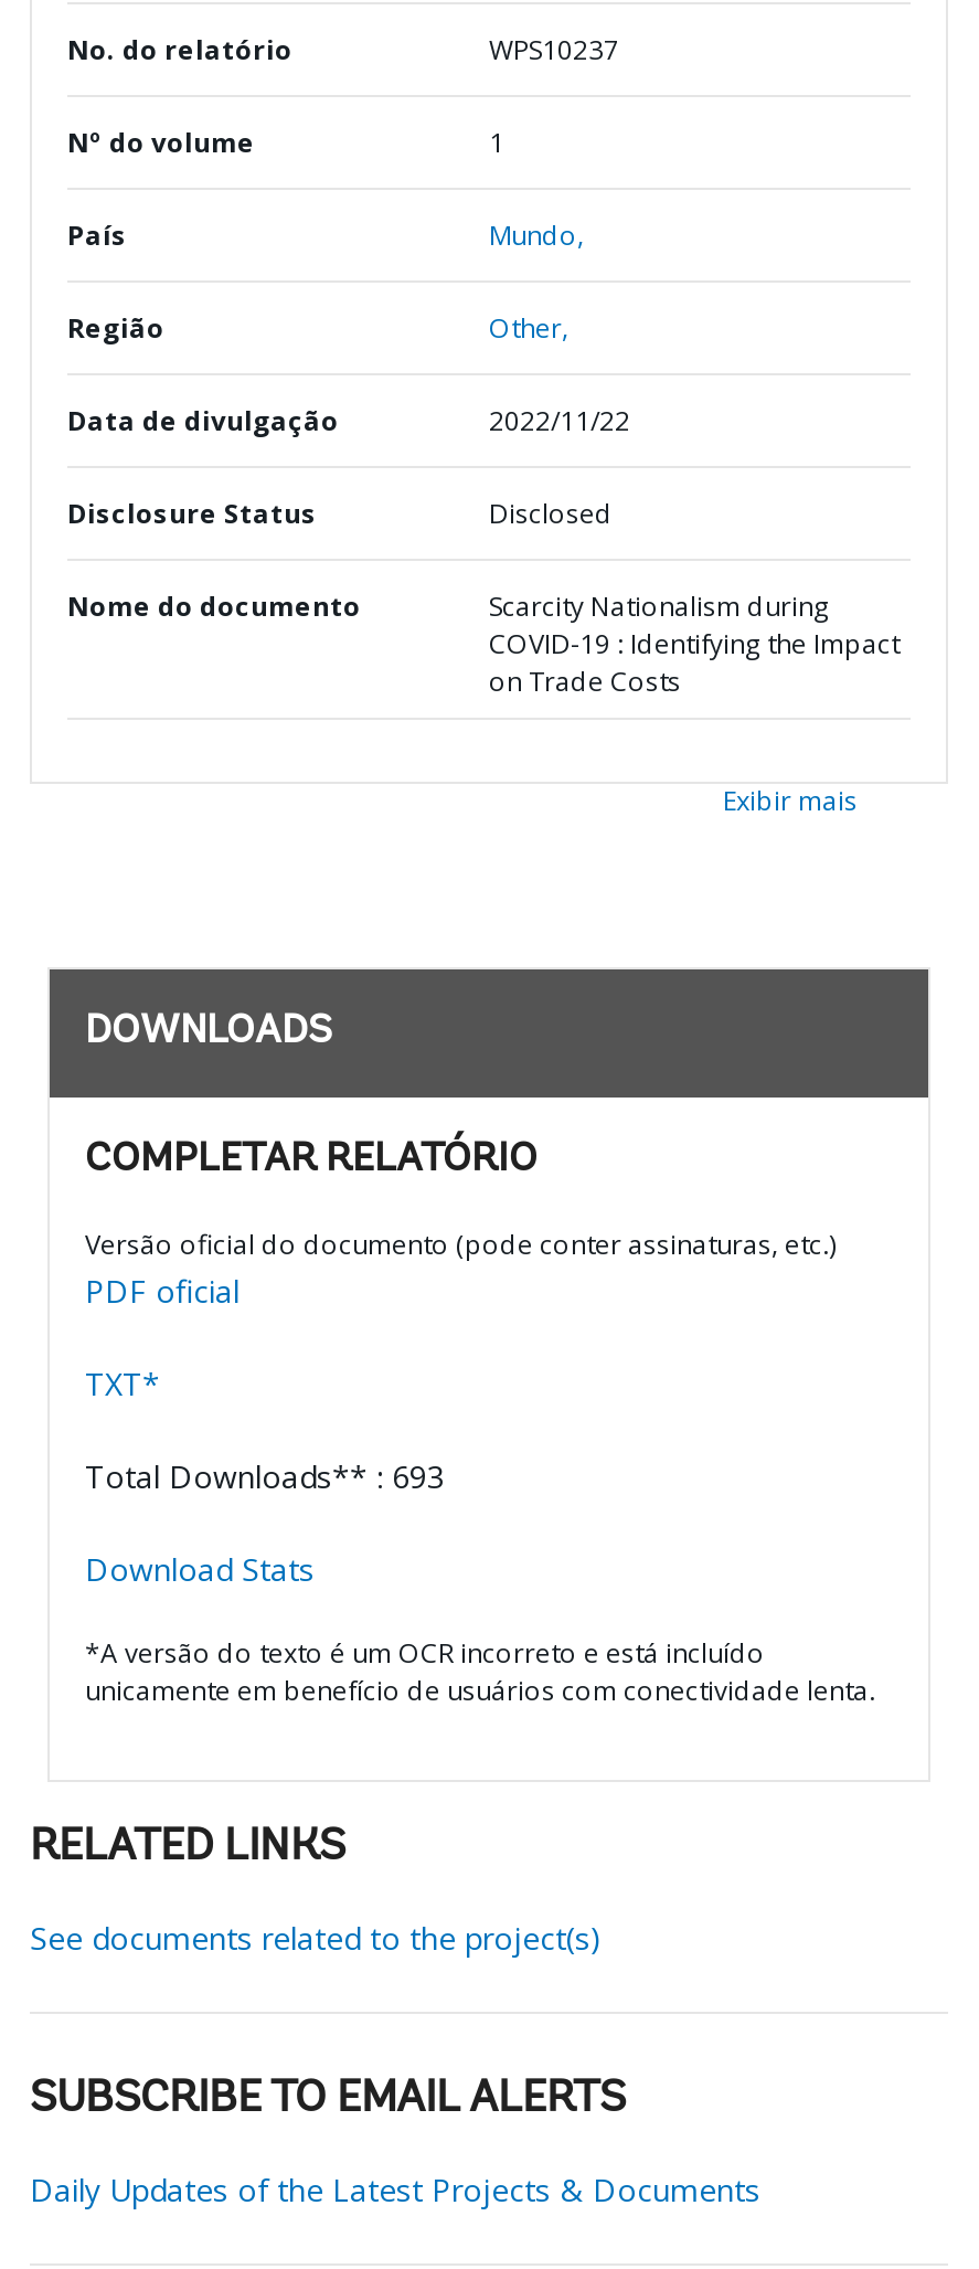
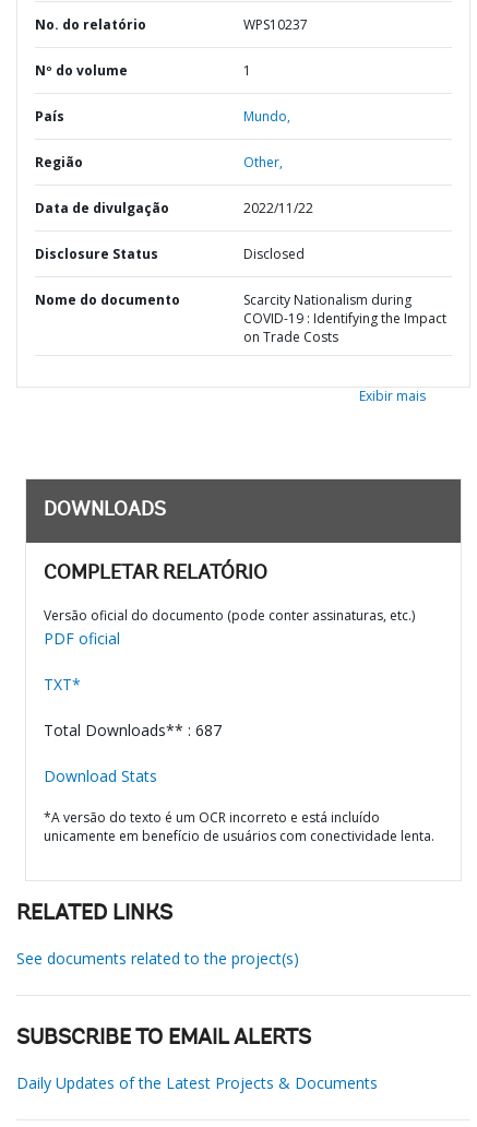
[85,1455,445,1497] Total Downloads** : 693 -> [44,720,222,740] Total Downloads** : 687

